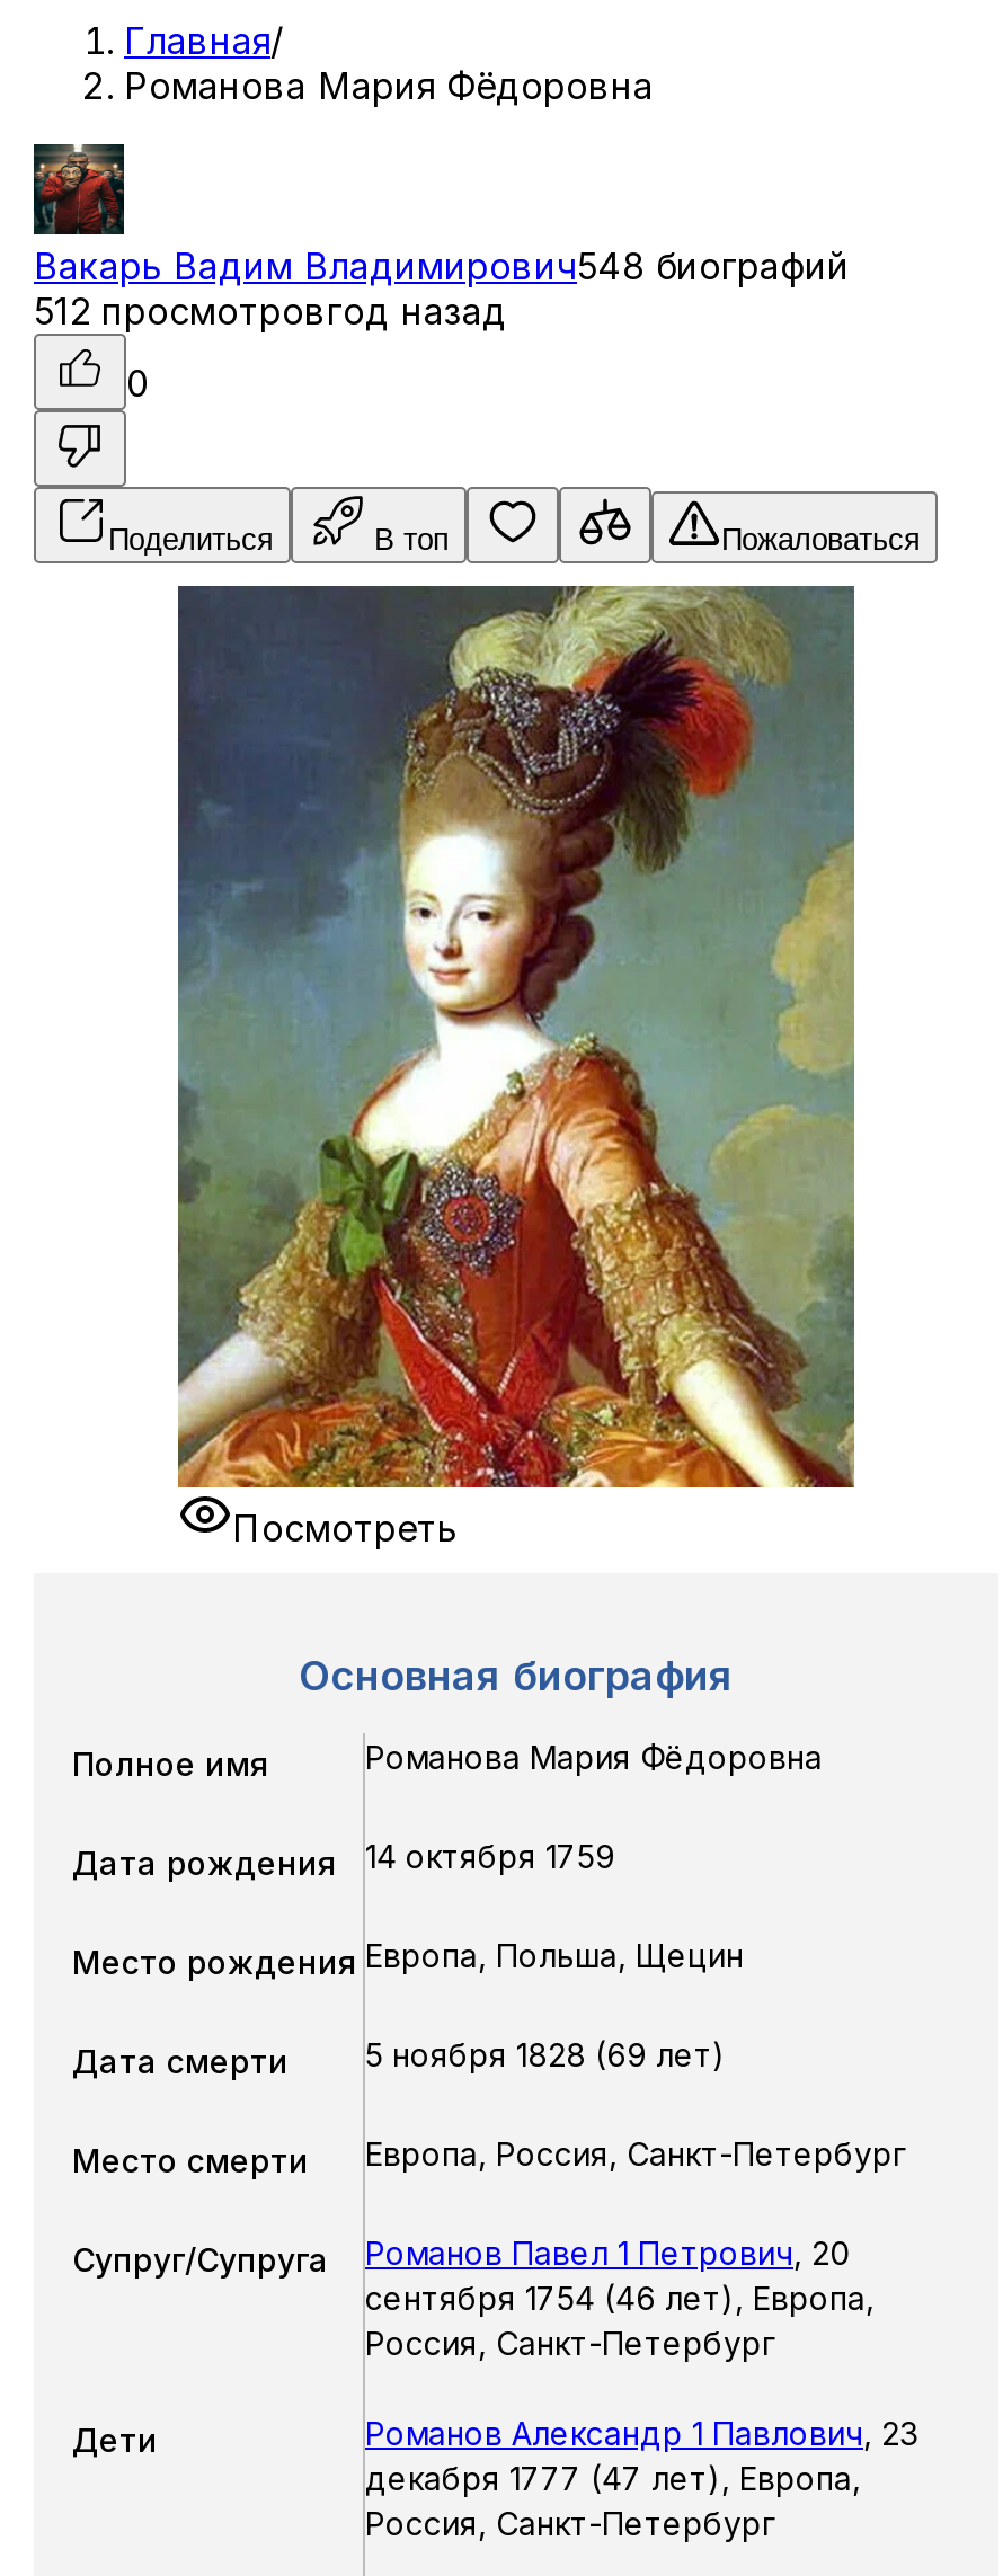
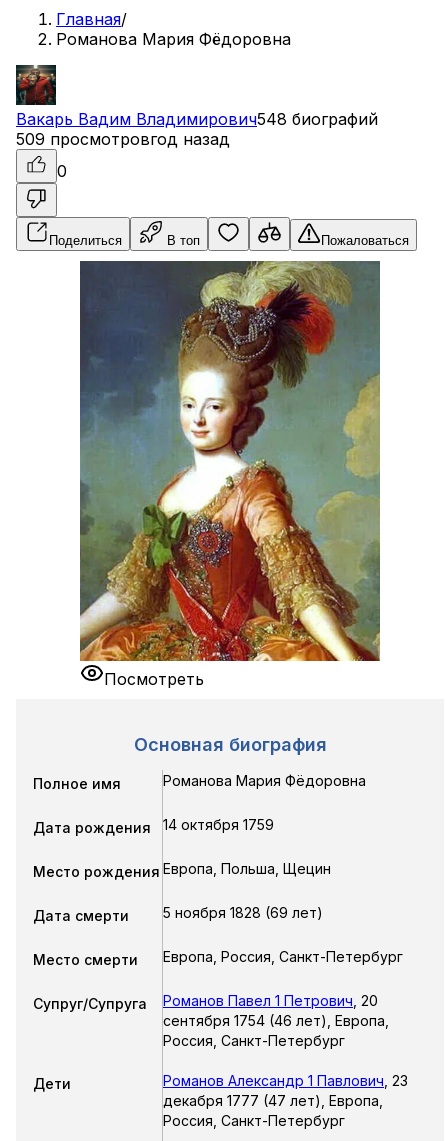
[34,288,507,333] 512 просмотровгод назад -> [16,129,230,149] 509 просмотровгод назад

